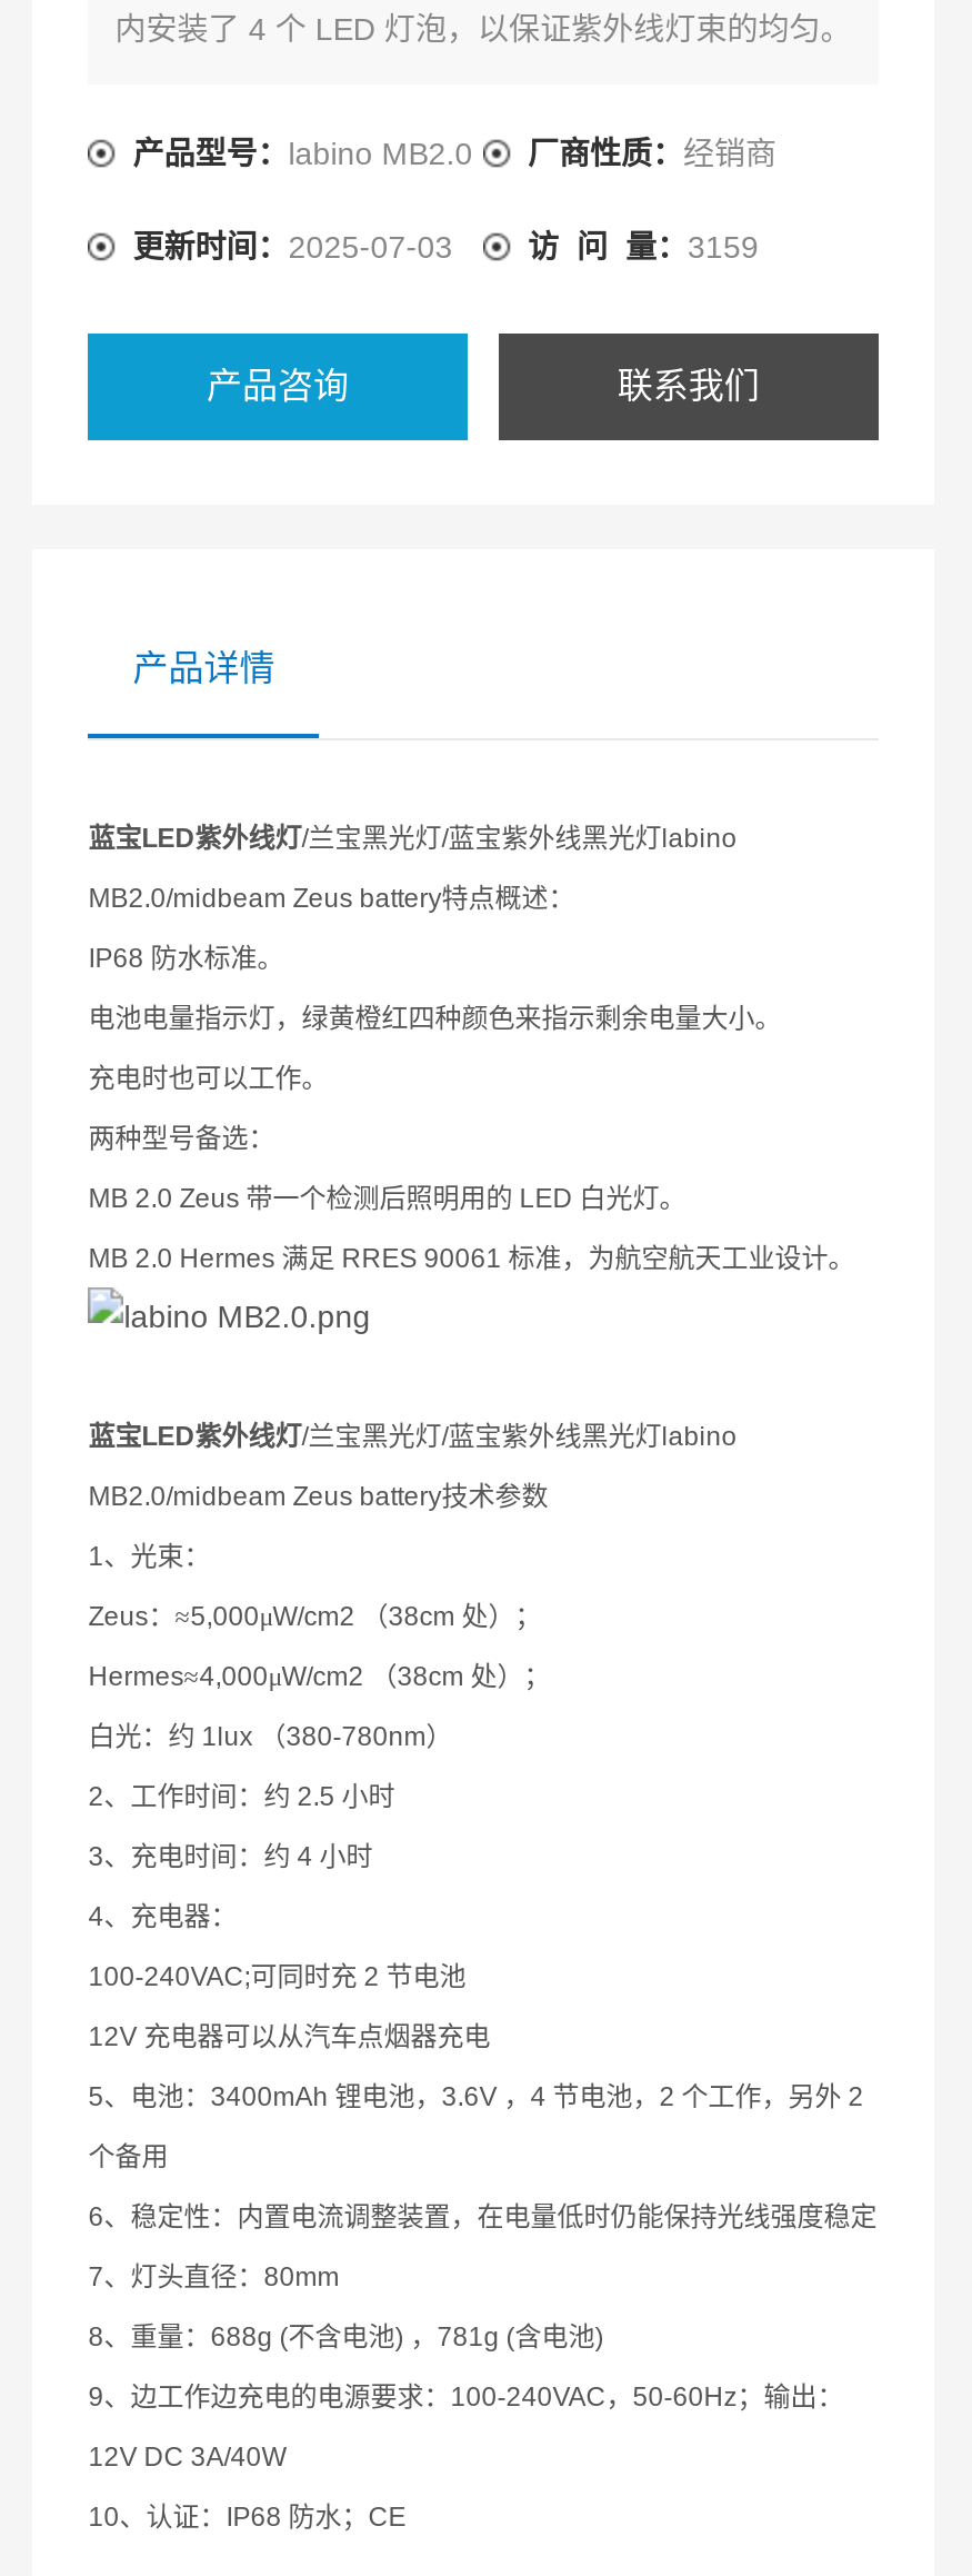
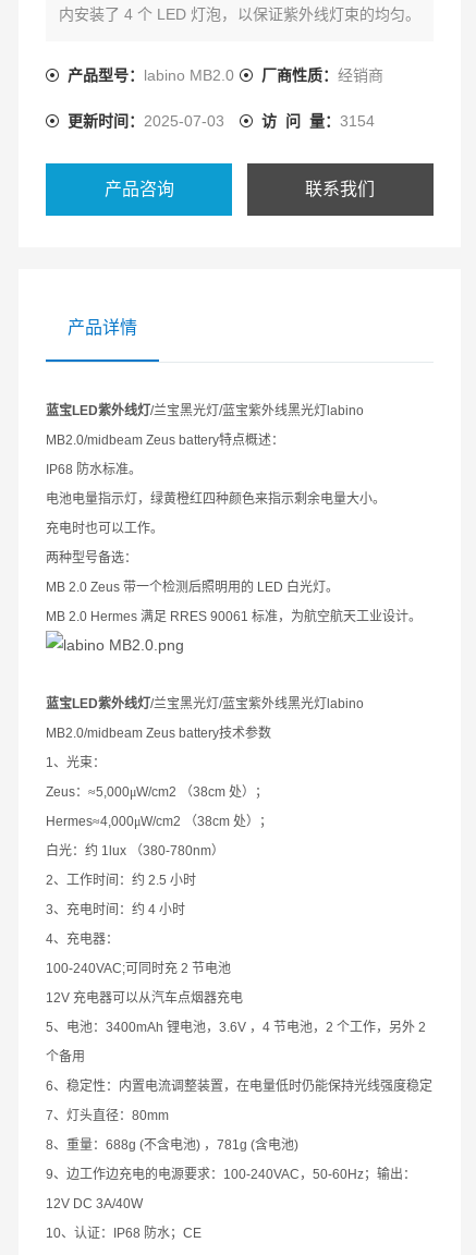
[528,229,759,265] 访 问 量：3159 -> [261,112,375,130] 访 问 量：3154

